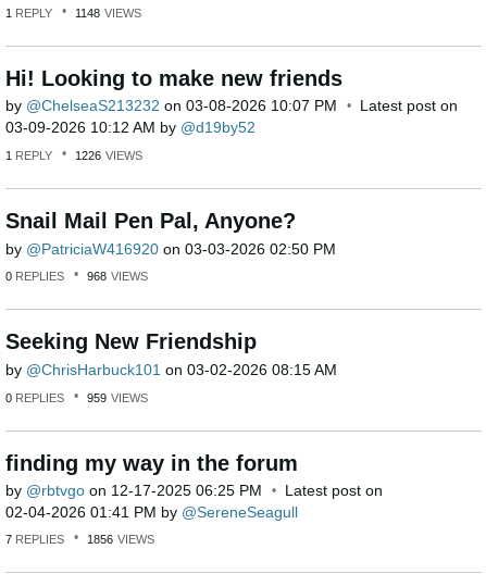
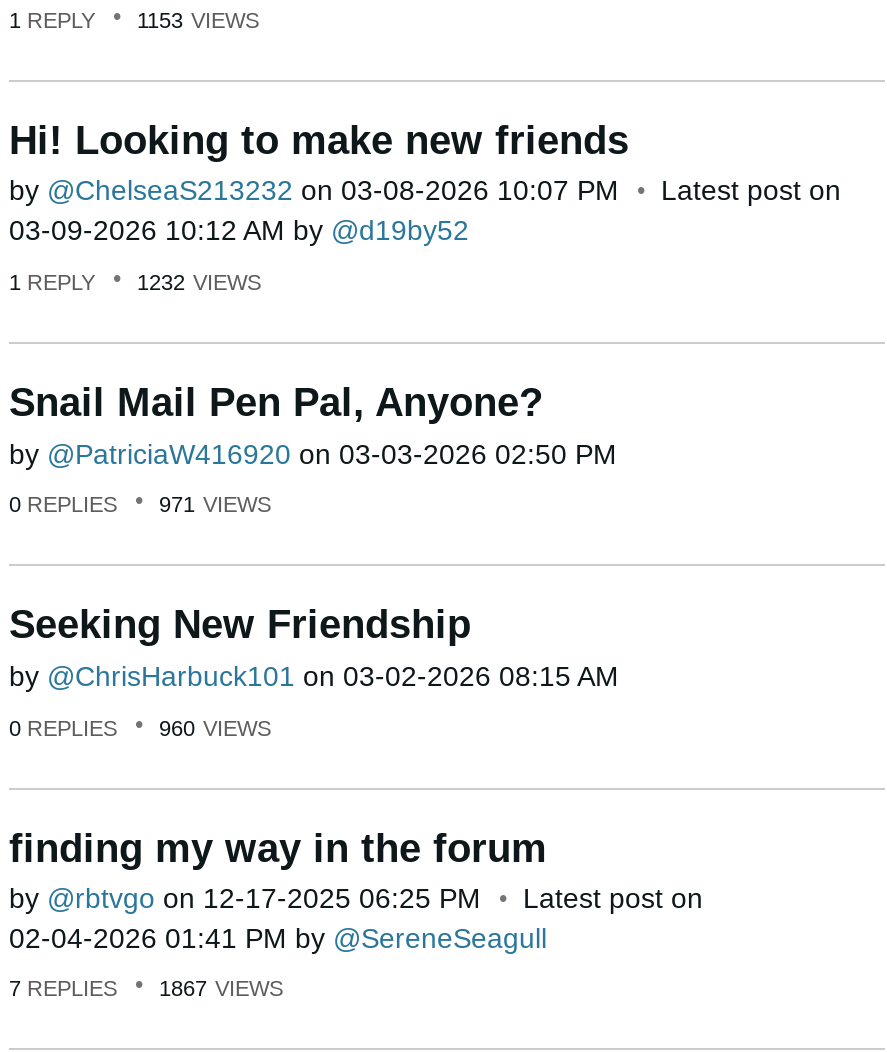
[5,7,141,20] 1 REPLY 1148 VIEWS -> [9,8,259,32] 1 REPLY 1153 VIEWS
[5,149,142,162] 1 REPLY 1226 VIEWS -> [9,269,261,293] 1 REPLY 1232 VIEWS
[5,270,148,283] 0 REPLIES 968 VIEWS -> [9,492,271,516] 0 REPLIES 971 VIEWS
[5,391,148,404] 0 REPLIES 959 VIEWS -> [9,715,271,739] 0 REPLIES 960 VIEWS
[5,533,154,546] 7 REPLIES 1856 VIEWS -> [9,976,283,1000] 7 REPLIES 1867 VIEWS

